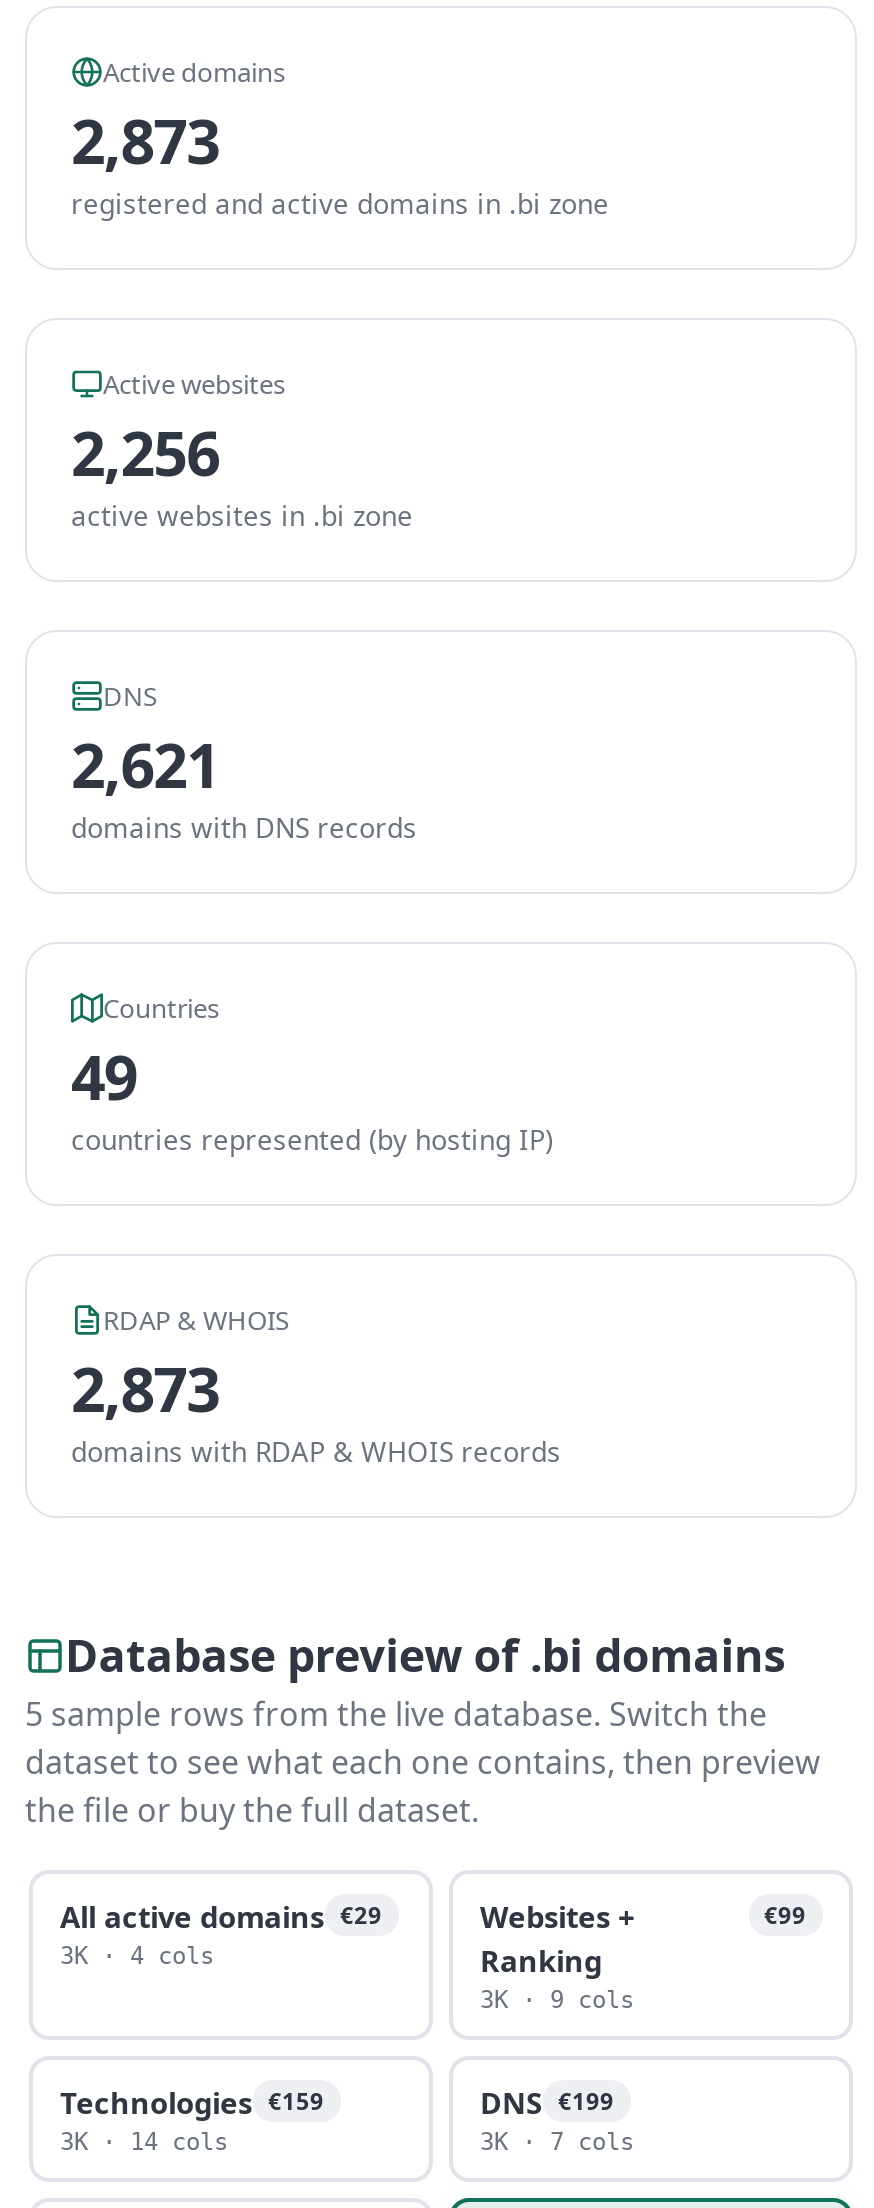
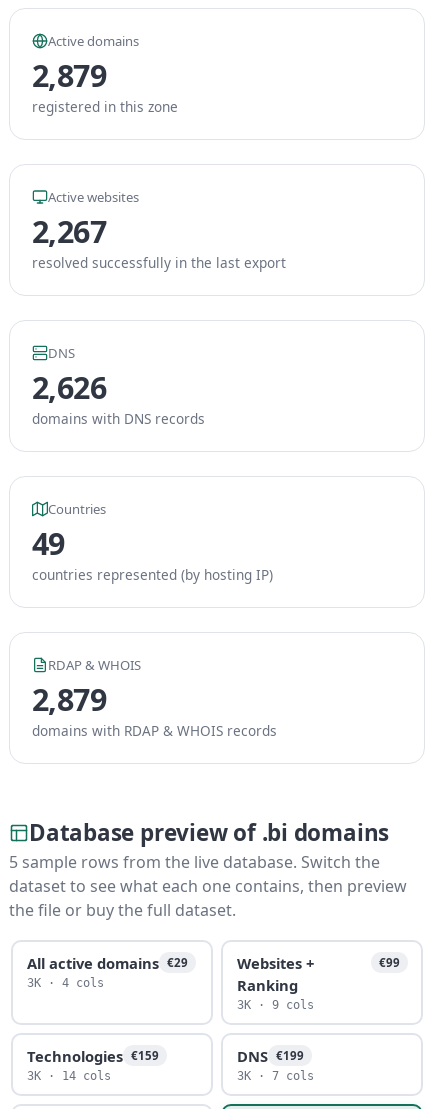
[71,100,609,222] 2,873 | registered and active domains in .bi zone -> [32,55,178,116] 2,879 | registered in this zone
[71,412,413,534] 2,256 | active websites in .bi zone -> [32,211,286,272] 2,267 | resolved successfully in the last export
[71,724,219,806] 2,621 -> [32,367,106,408] 2,626
[71,1348,219,1430] 2,873 -> [32,679,106,720] 2,879

